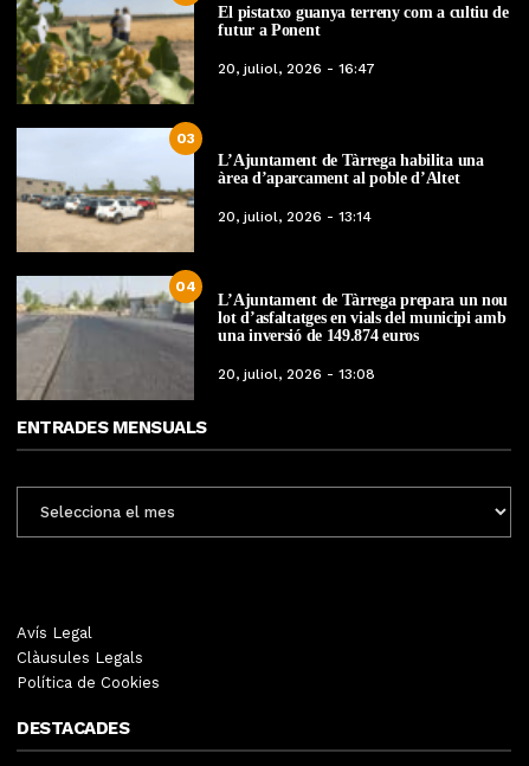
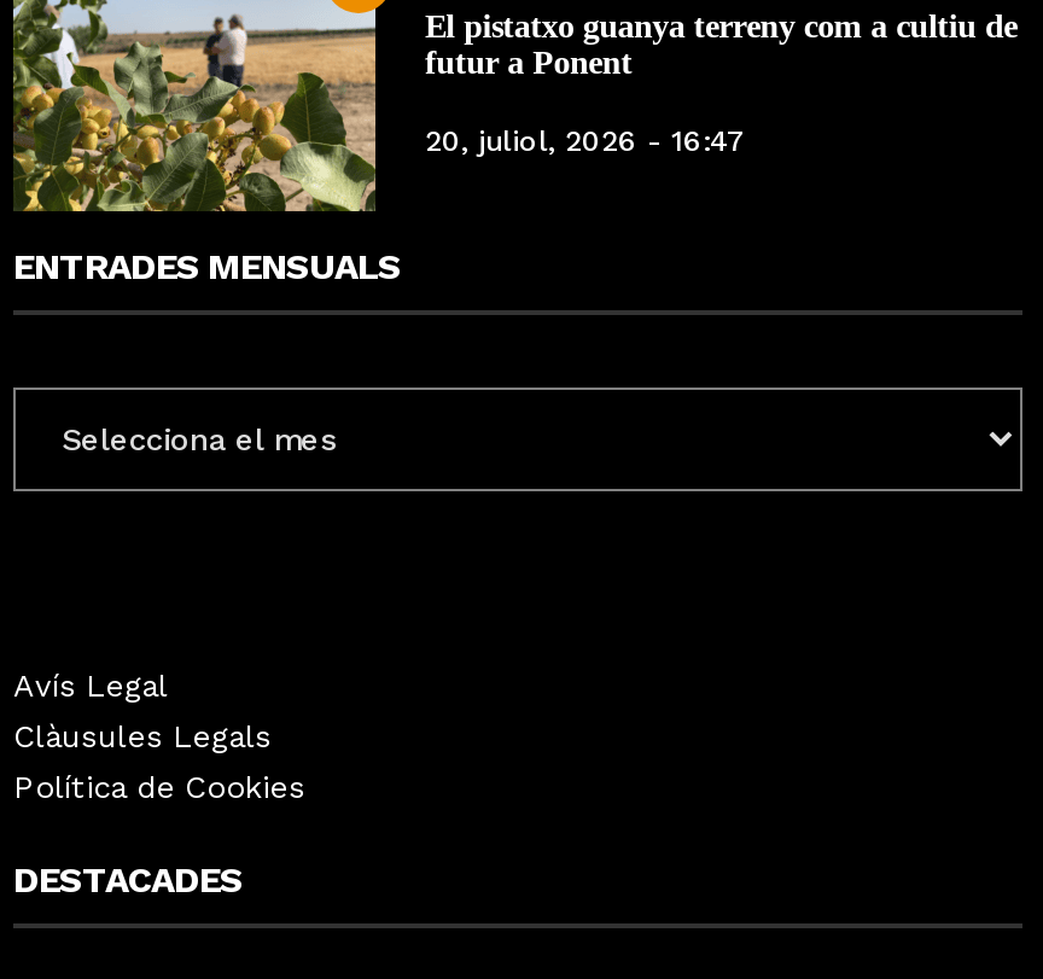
[15,127,484,253] [image] | 03 | L’Ajuntament de Tàrrega habilita una | àrea d’aparcament al poble d’Altet | 20, juliol, 2026 - 13:14 -> none
[15,275,508,400] [image] | 04 | L’Ajuntament de Tàrrega prepara un nou | lot d’asfaltatges en vials del municipi amb | una inversió de 149.874 euros | 20, juliol, 2026 - 13:08 -> none

